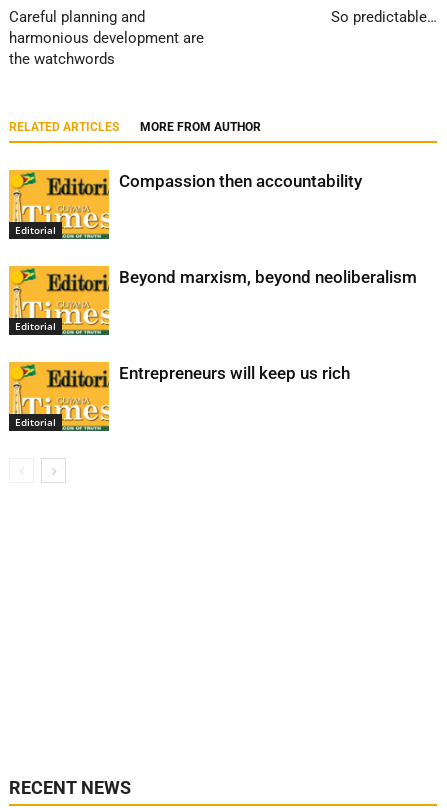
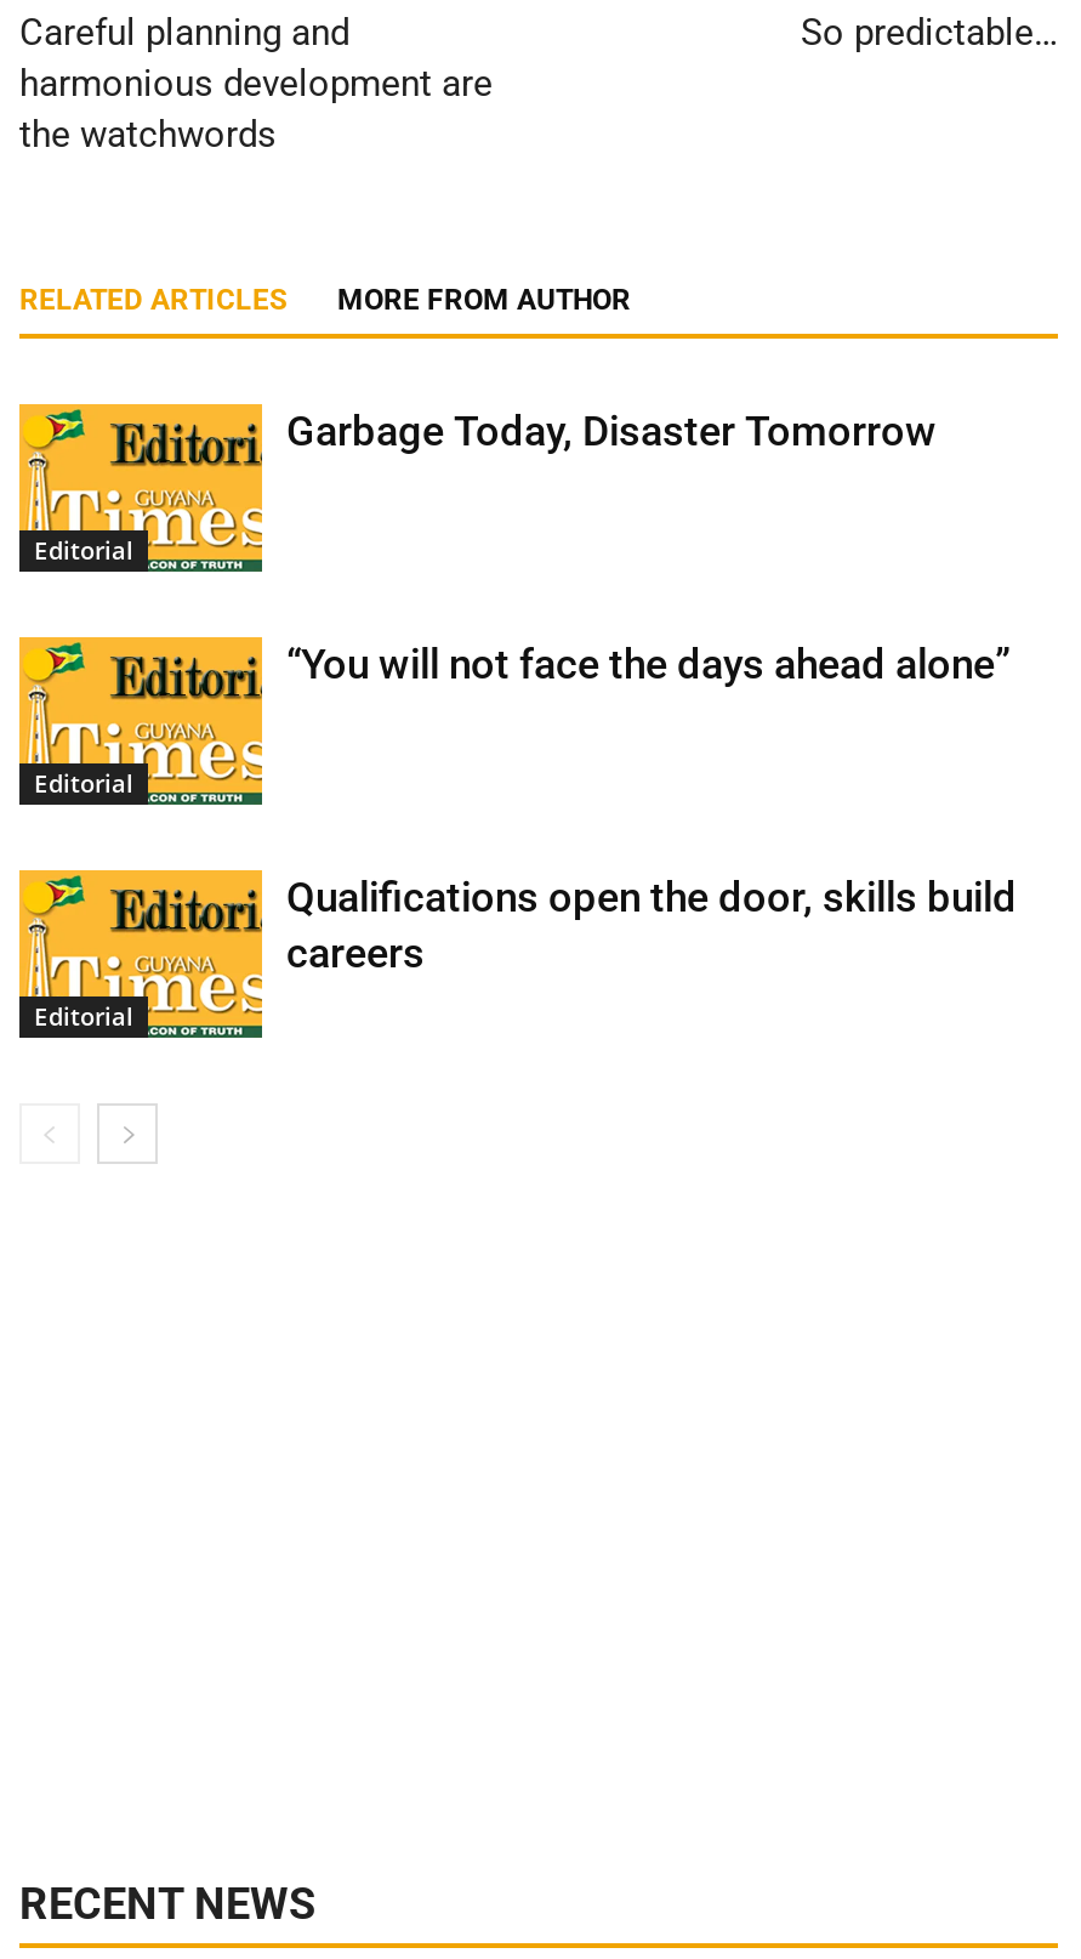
[119,171,362,191] Compassion then accountability -> [286,407,937,455] Garbage Today, Disaster Tomorrow
[119,267,417,287] Beyond marxism, beyond neoliberalism -> [286,640,1012,688] “You will not face the days ahead alone”
[119,363,350,383] Entrepreneurs will keep us rich -> [286,873,1017,977] Qualifications open the door, skills build | careers

